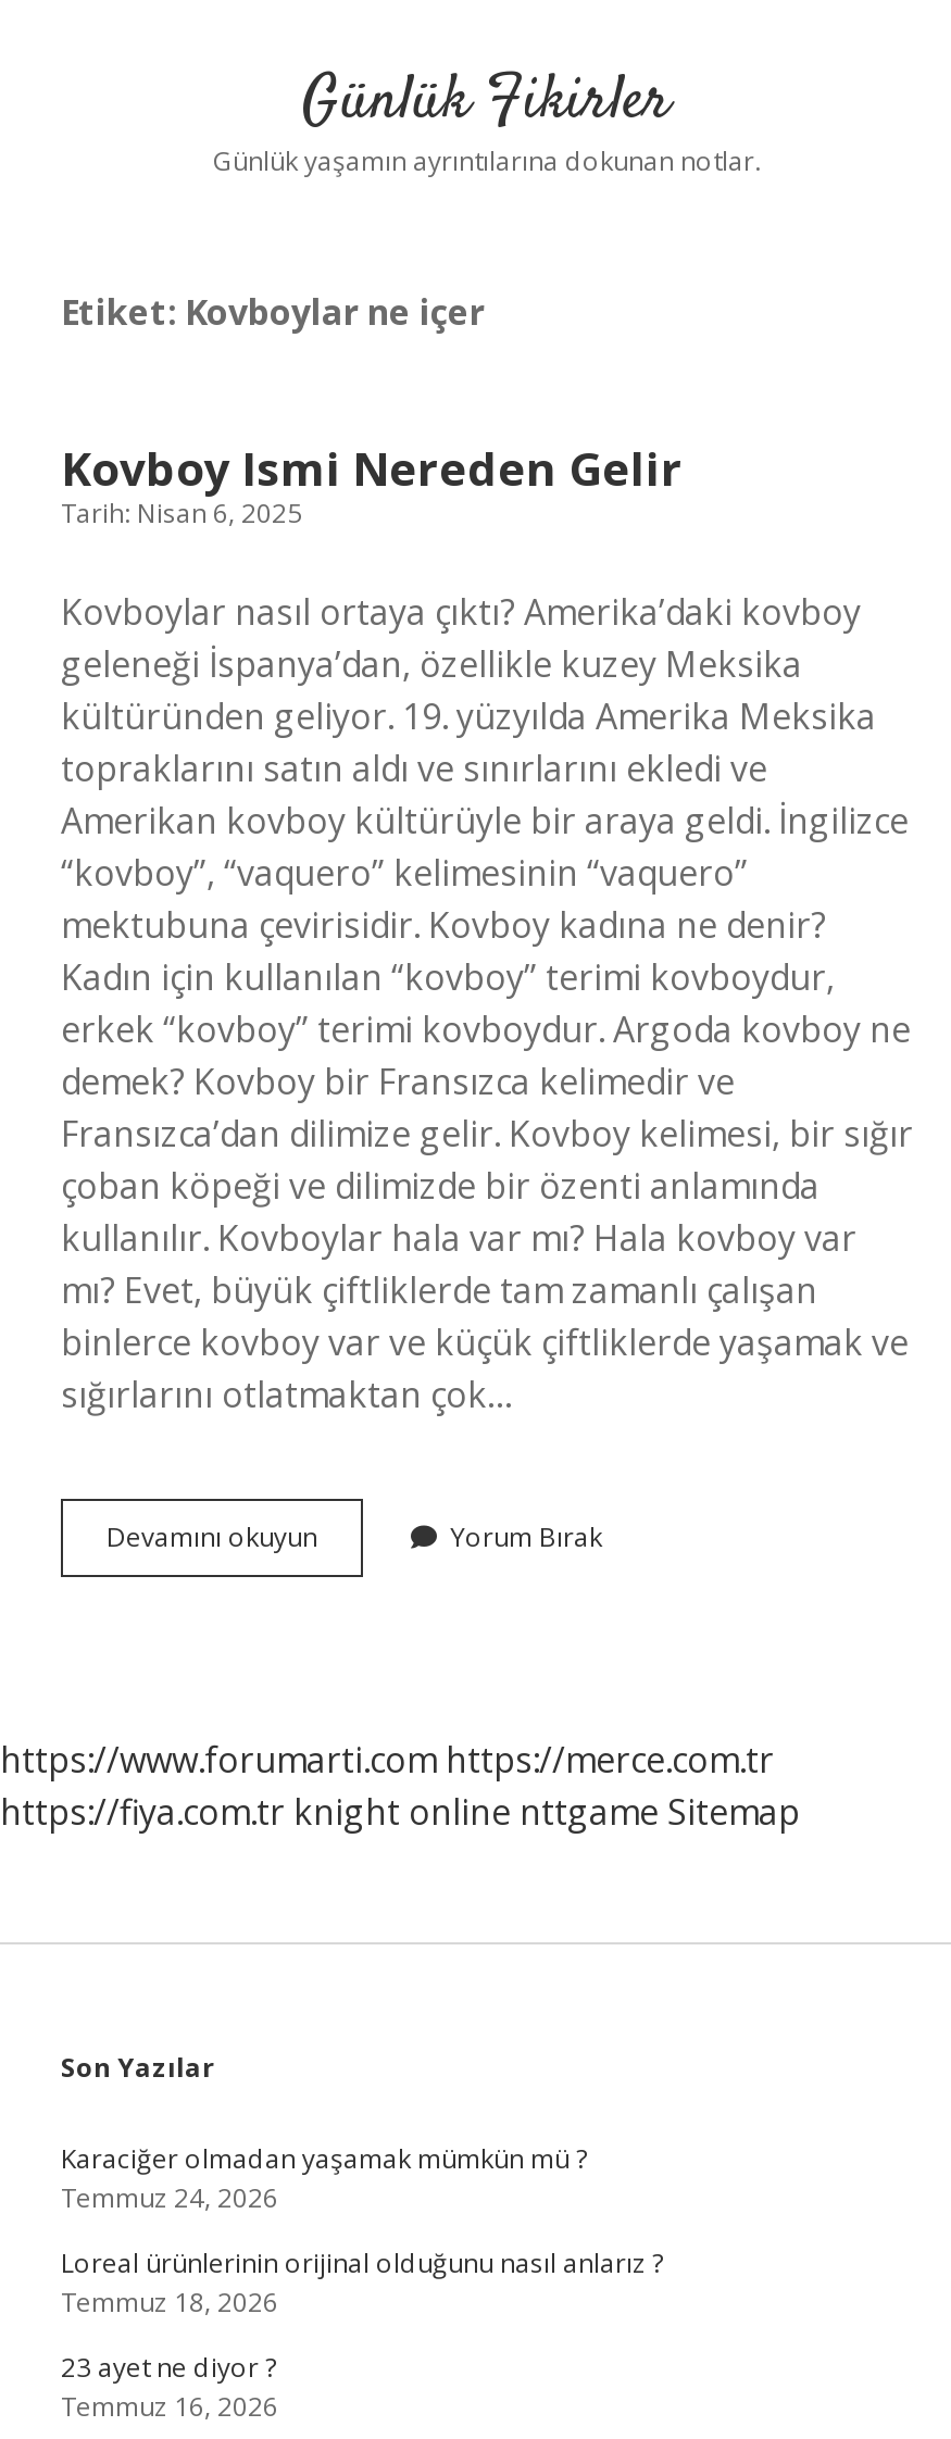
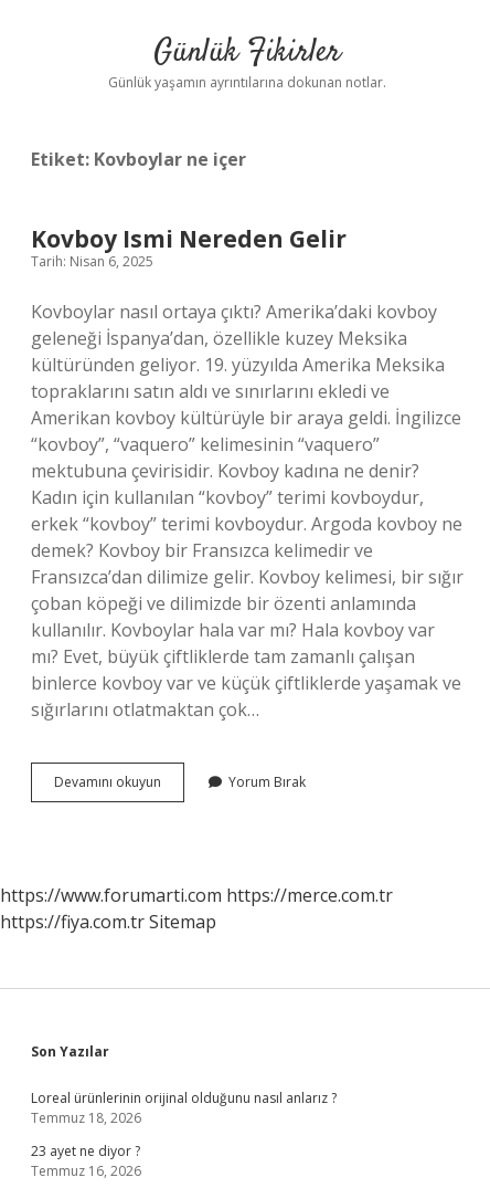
[0,1788,800,1836] https://fiya.com.tr knight online nttgame Sitemap -> [0,910,216,934] https://fiya.com.tr Sitemap
[61,2140,587,2216] Karaciğer olmadan yaşamak mümkün mü ? | Temmuz 24, 2026 -> none

